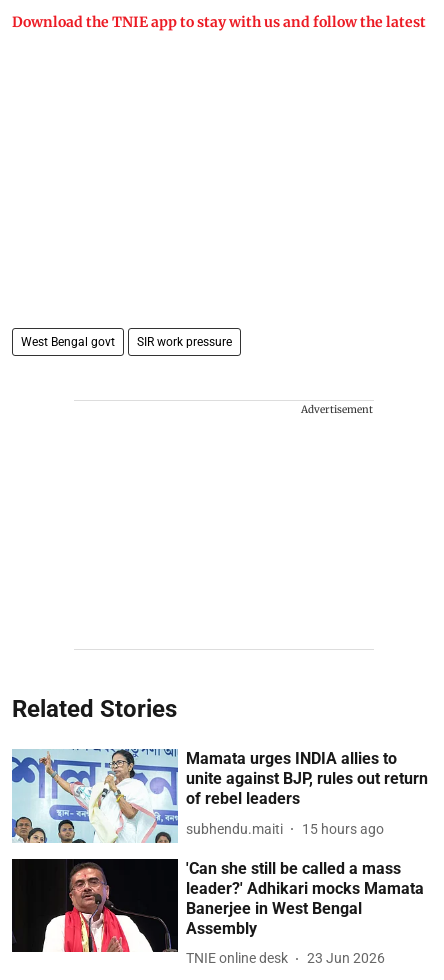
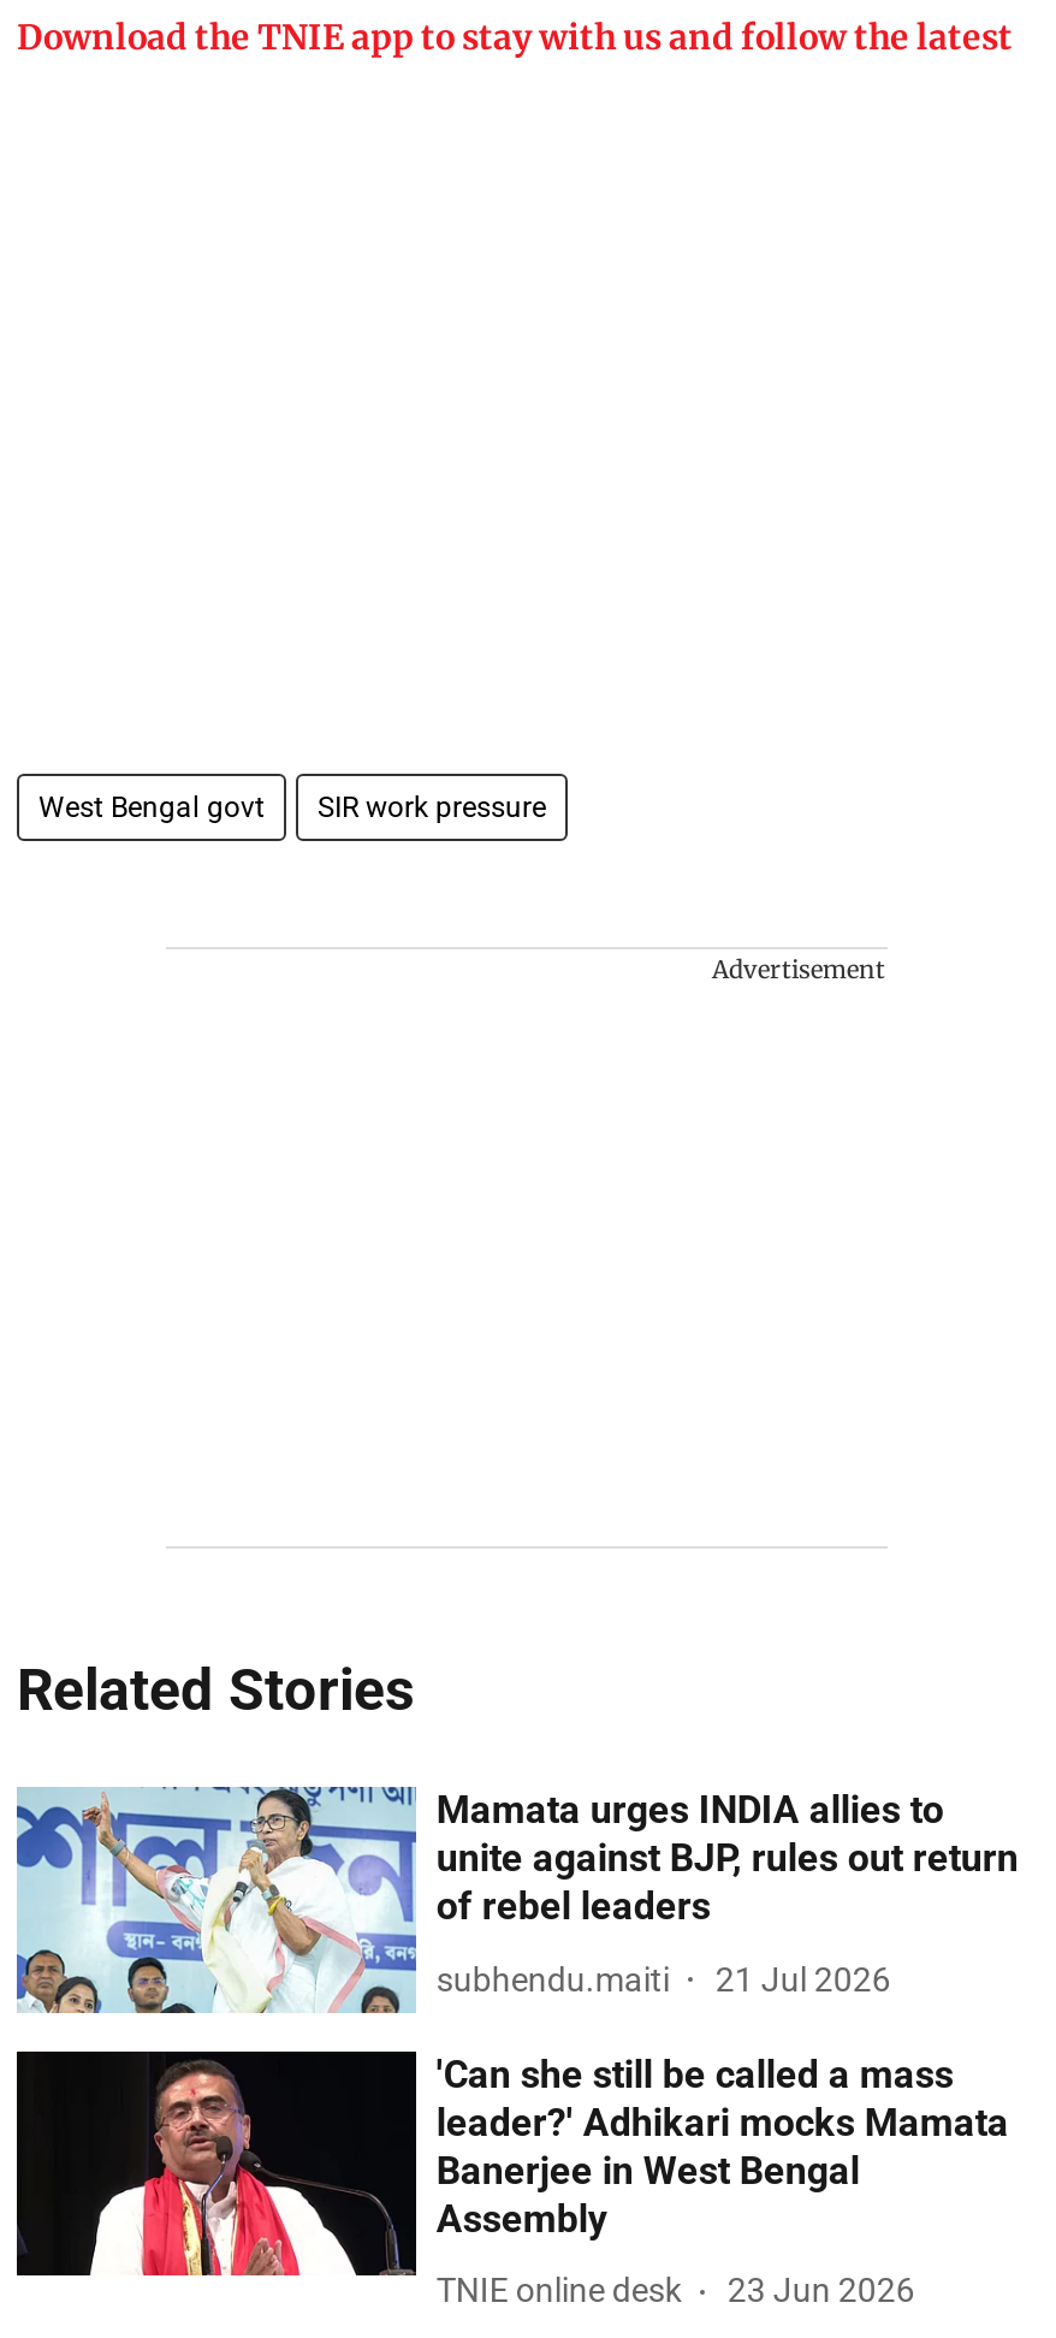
[186,821,384,837] subhendu.maiti 15 hours ago -> [436,1960,891,1998] subhendu.maiti 21 Jul 2026

